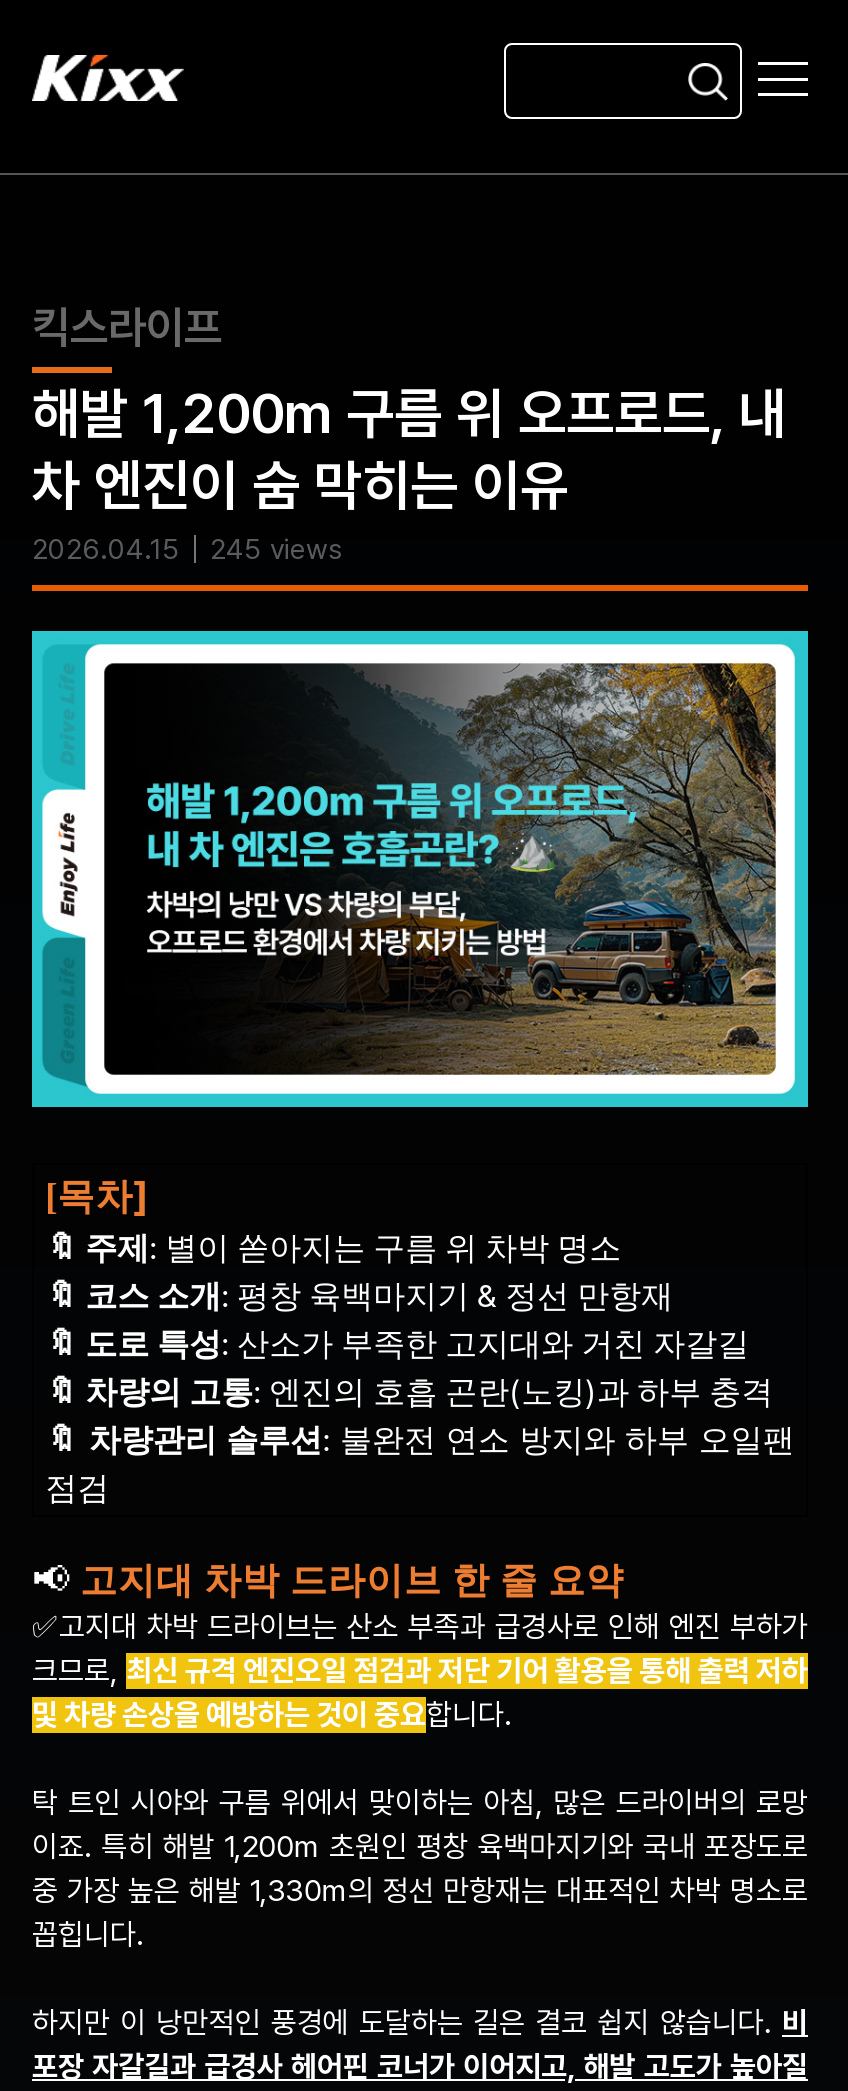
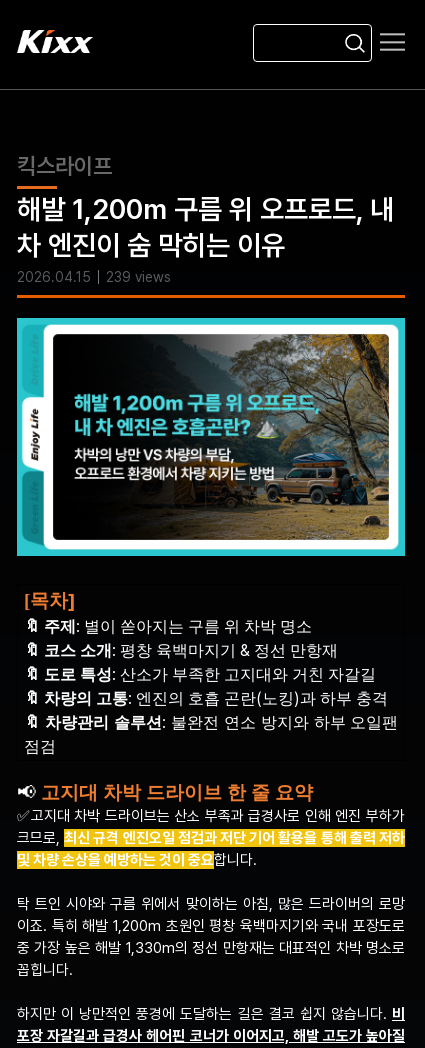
[32,533,342,565] 2026.04.15 245 views -> [17,269,171,285] 2026.04.15 239 views

